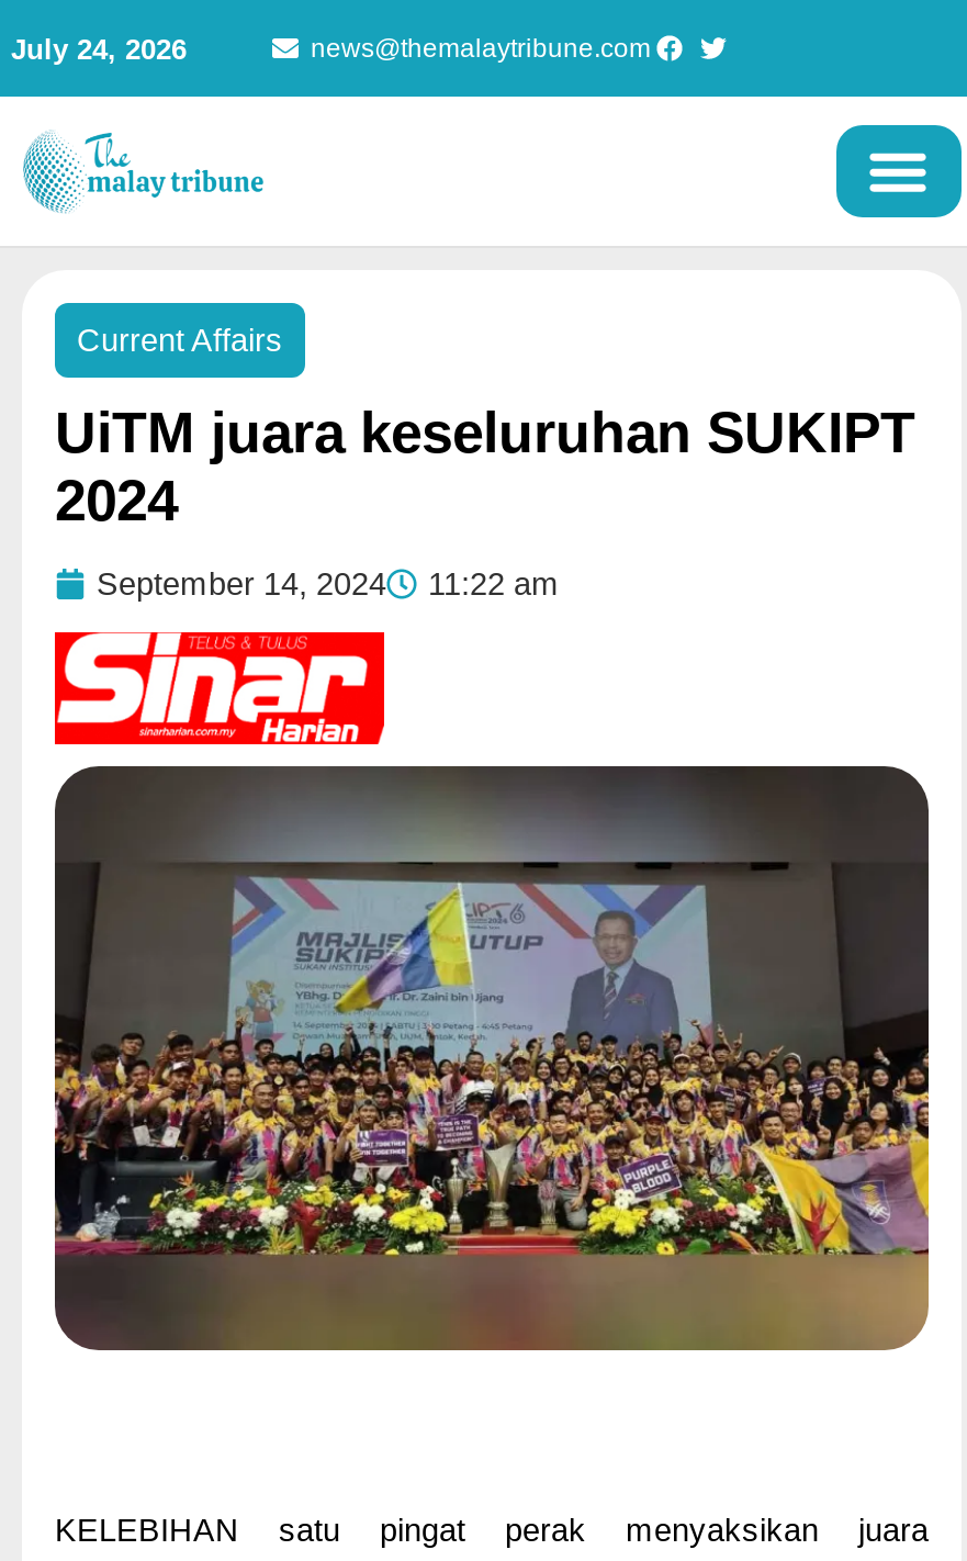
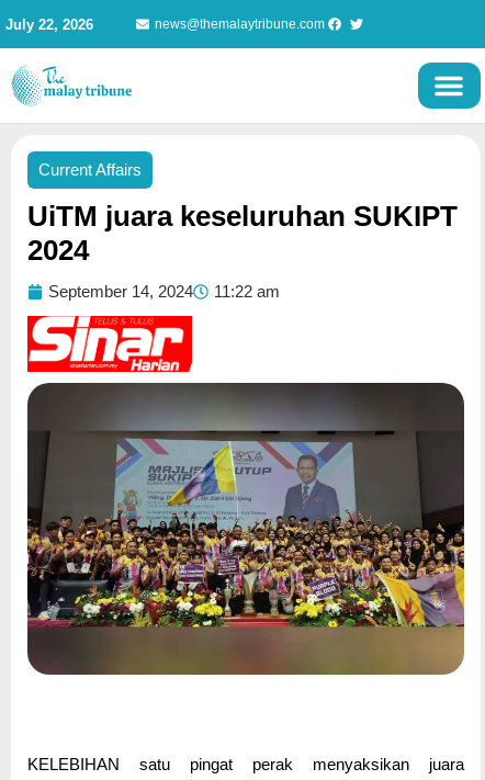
[11,32,187,65] July 24, 2026 -> [5,16,93,32] July 22, 2026

